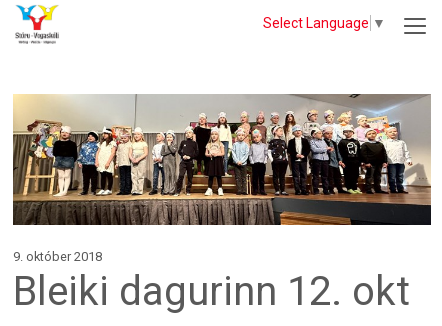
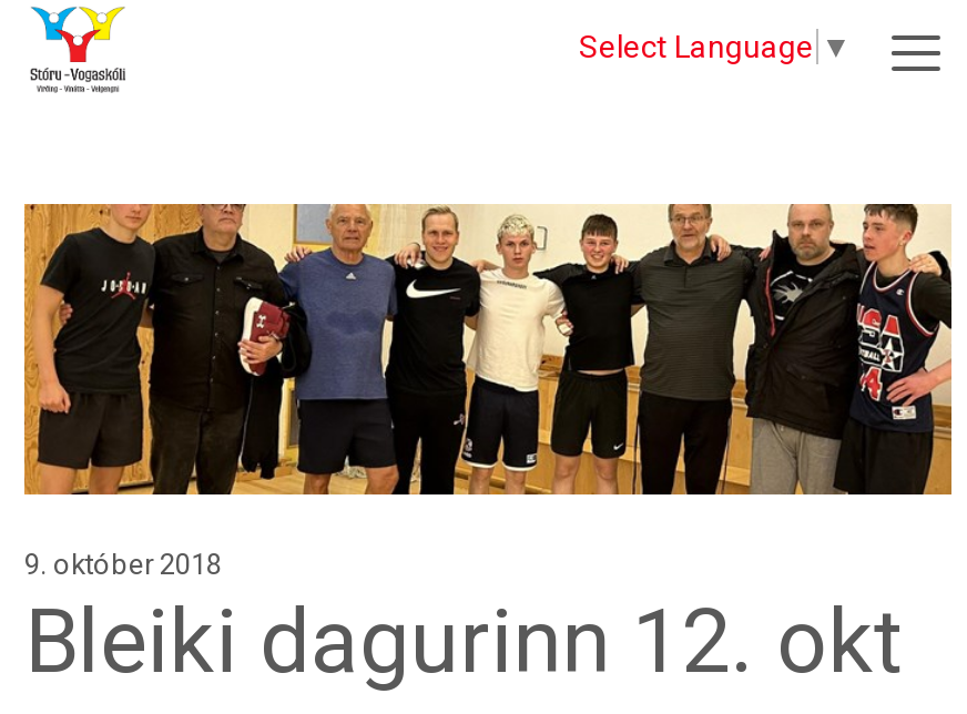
[12,93,432,226] [image] -> [22,202,954,497] [image]

